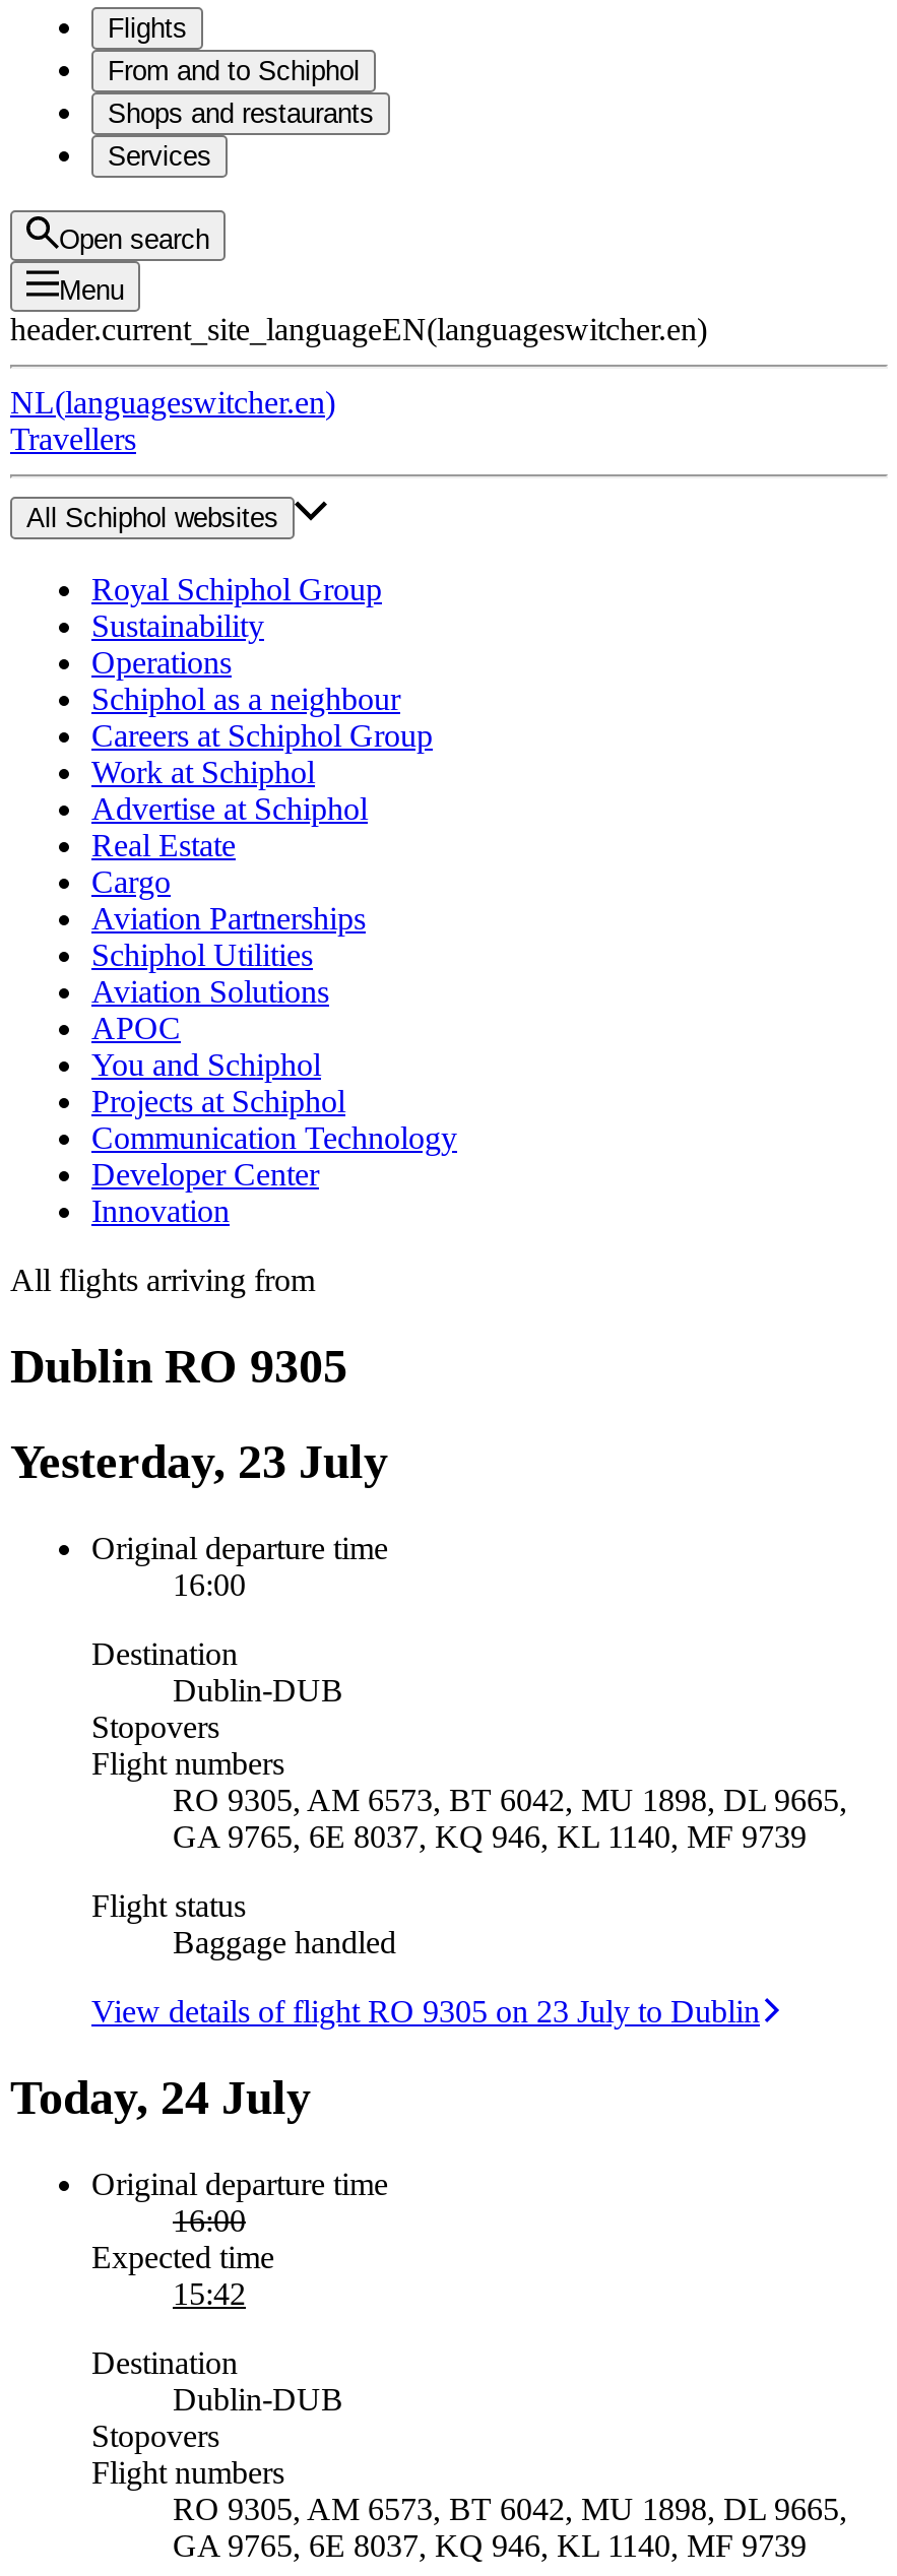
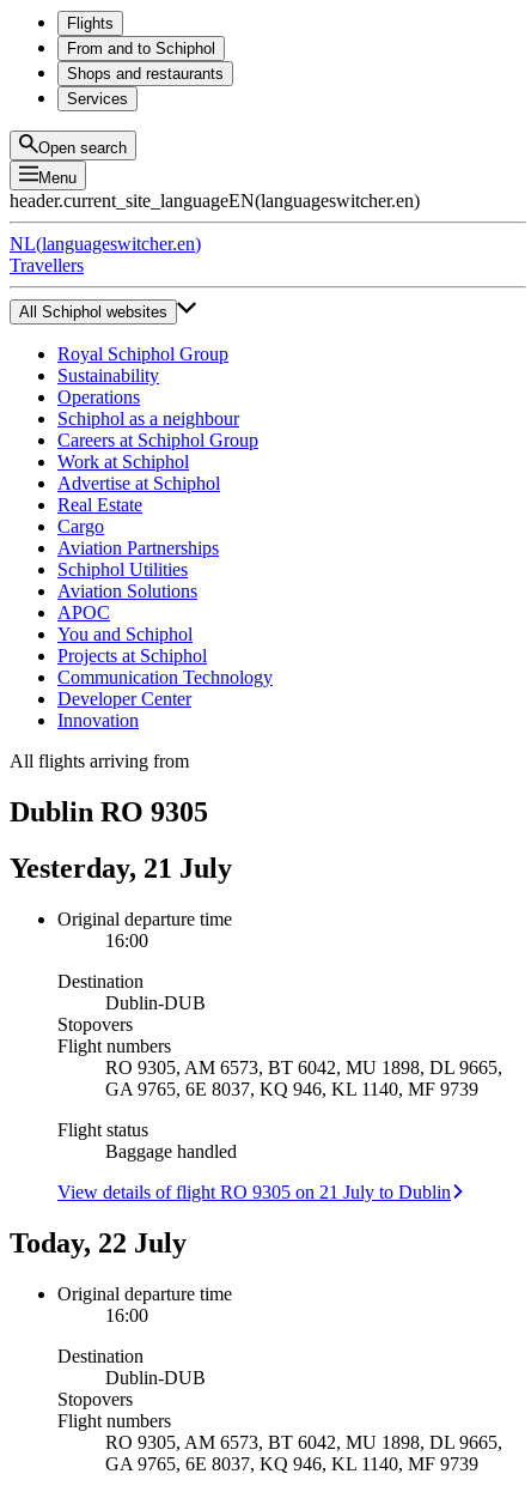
[10,1435,388,1488] Yesterday, 23 July -> [10,852,232,883] Yesterday, 21 July
[91,1993,760,2028] View details of flight RO 9305 on 23 July to Dublin -> [57,1181,451,1202] View details of flight RO 9305 on 21 July to Dublin
[10,2070,311,2123] Today, 24 July -> [10,1227,187,1258] Today, 22 July
[91,2239,274,2310] Expected time | 15:42 -> none

